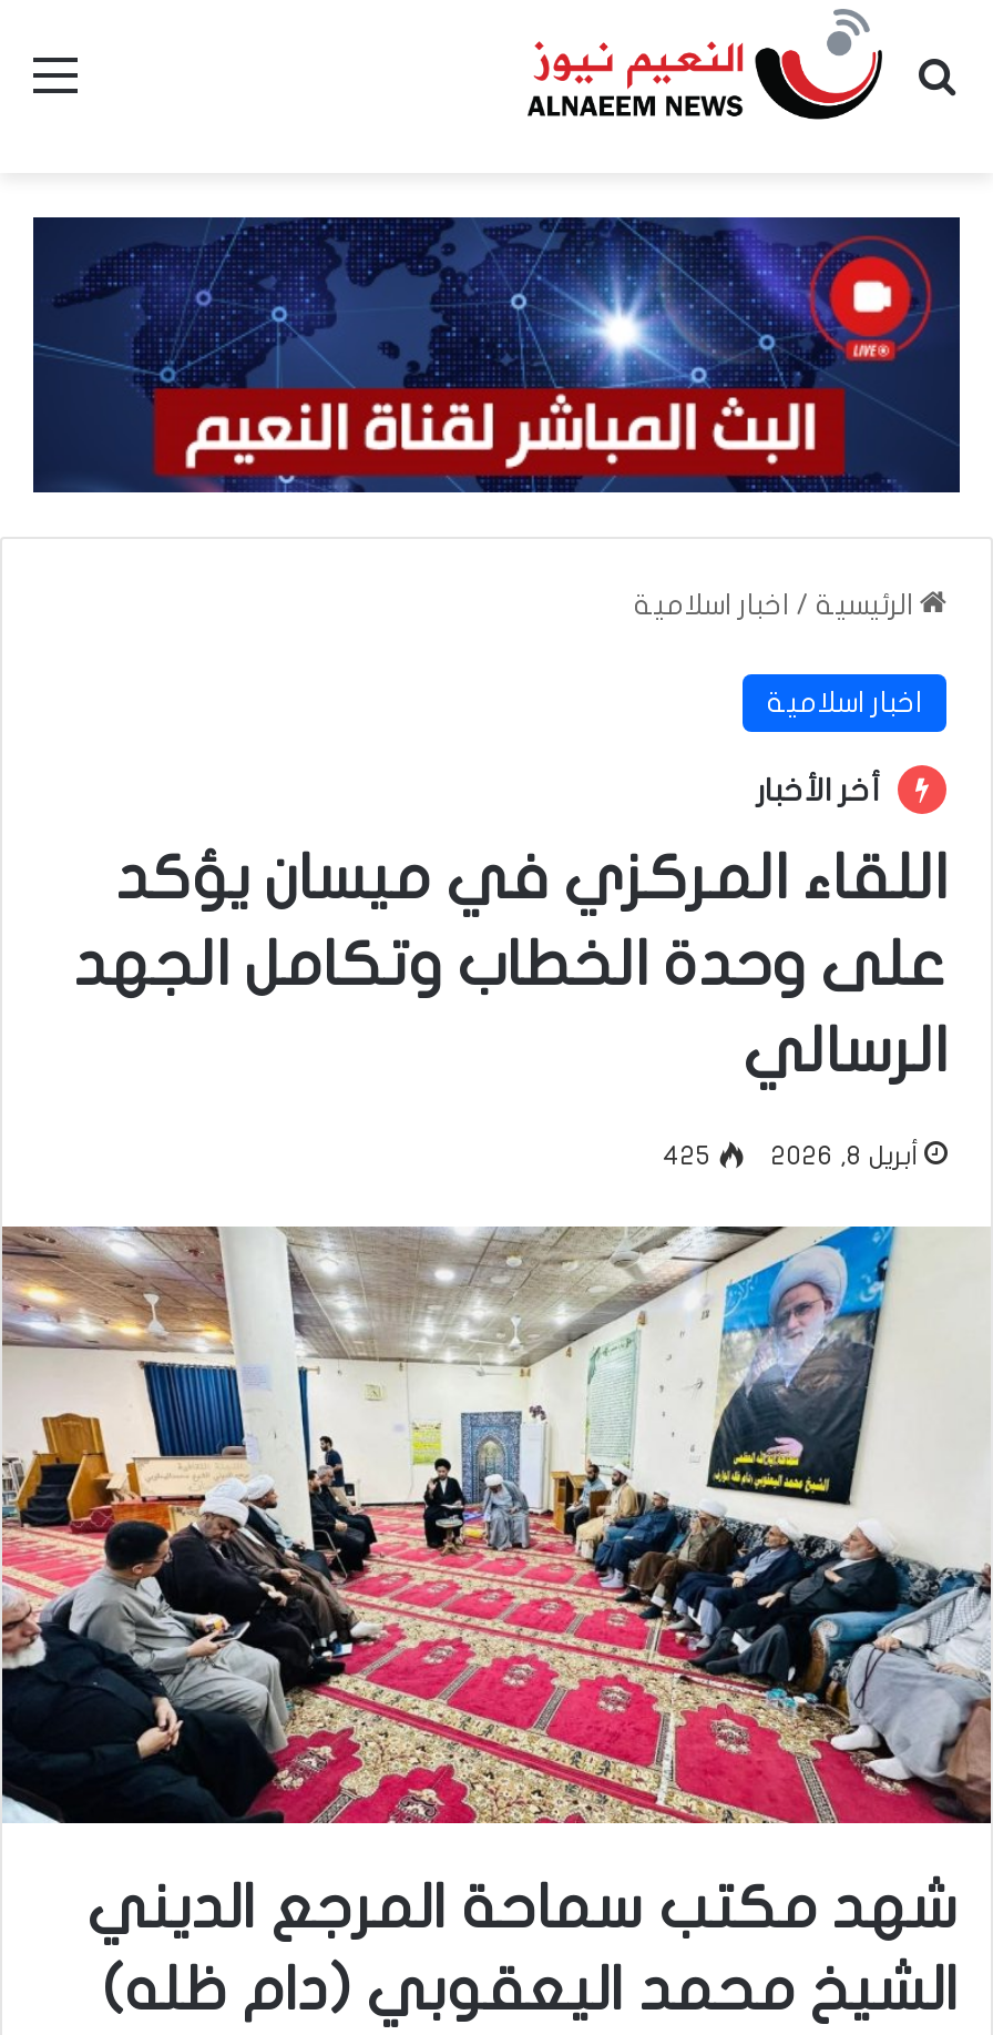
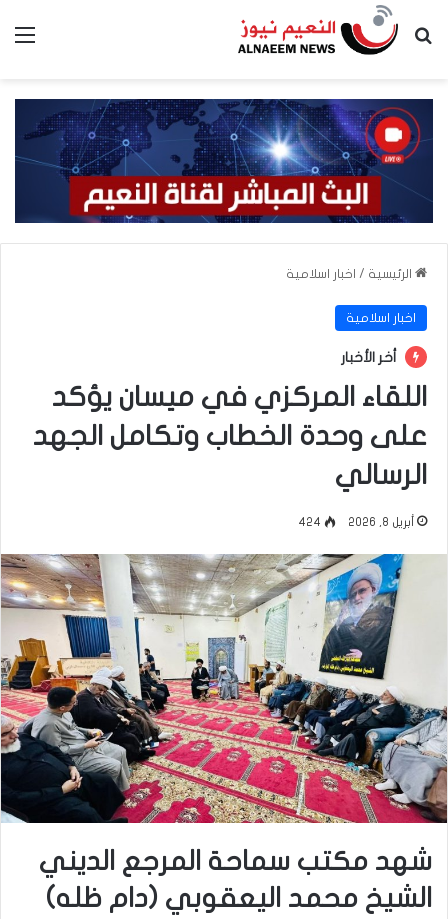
[663,1143,712,1169] 425 -> [298,516,321,528] 424

